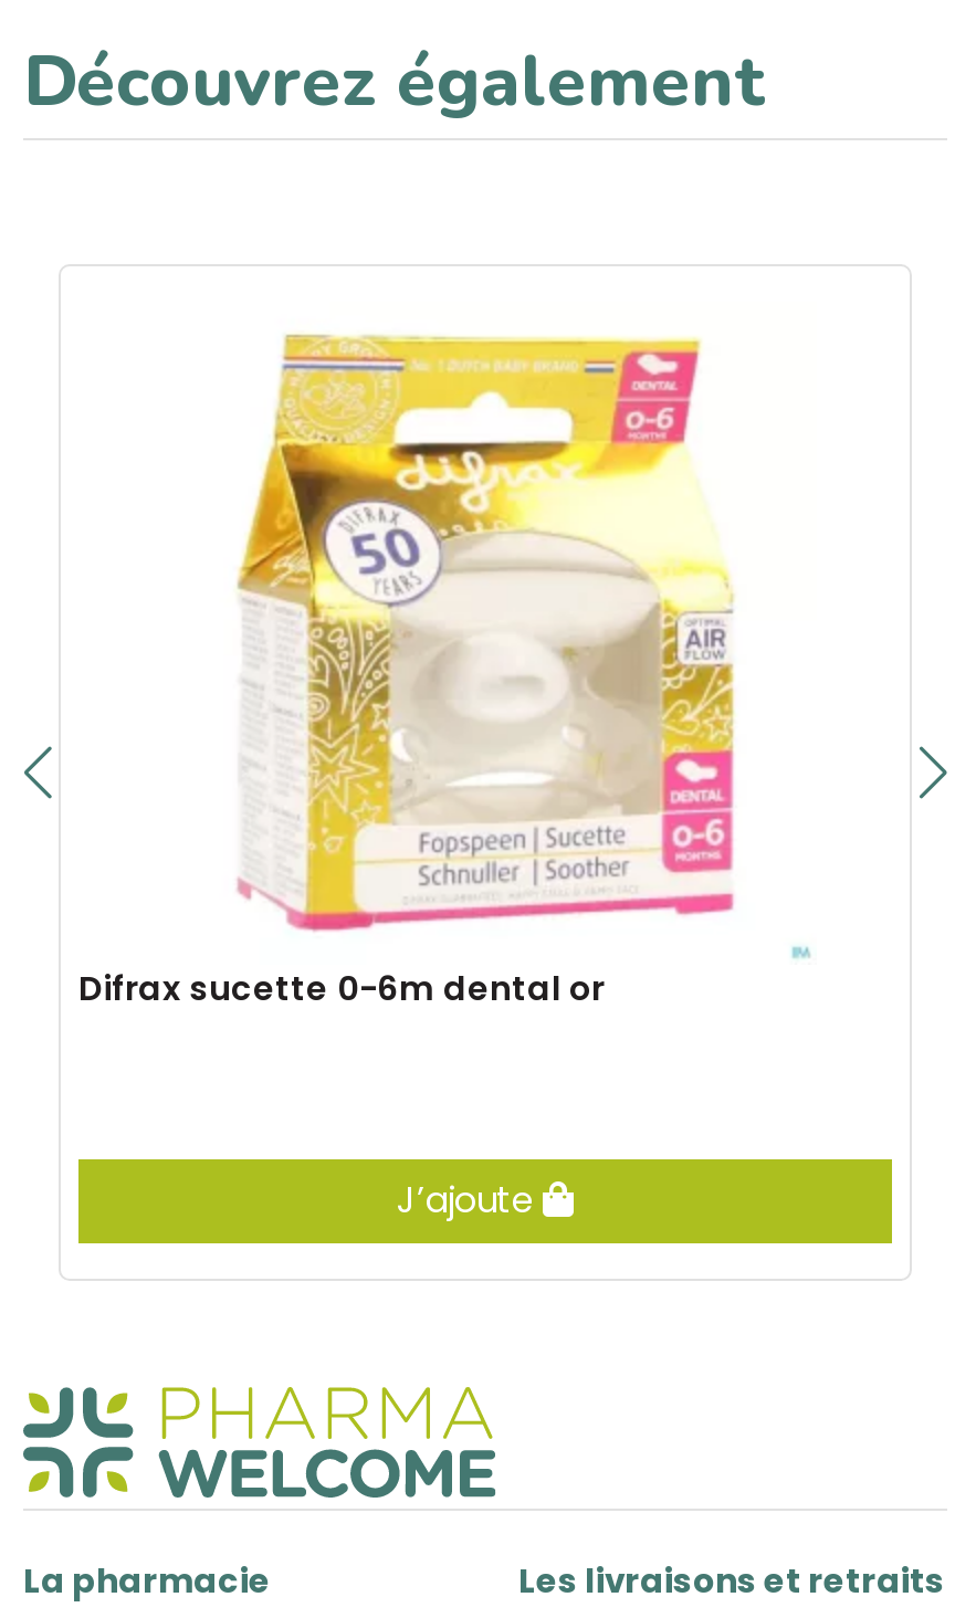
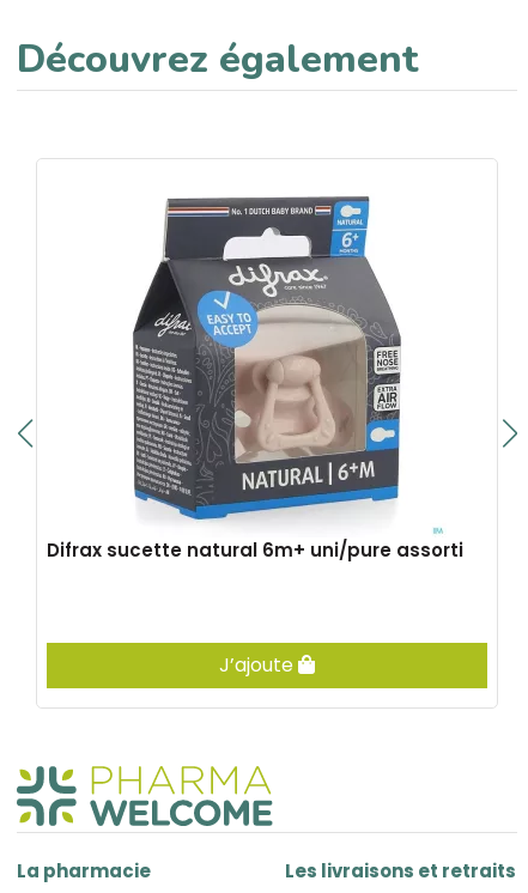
[78,333,735,1011] [image] | Difrax sucette 0-6m dental or -> [47,195,463,563] [image] | Difrax sucette natural 6m+ uni/pure assorti

